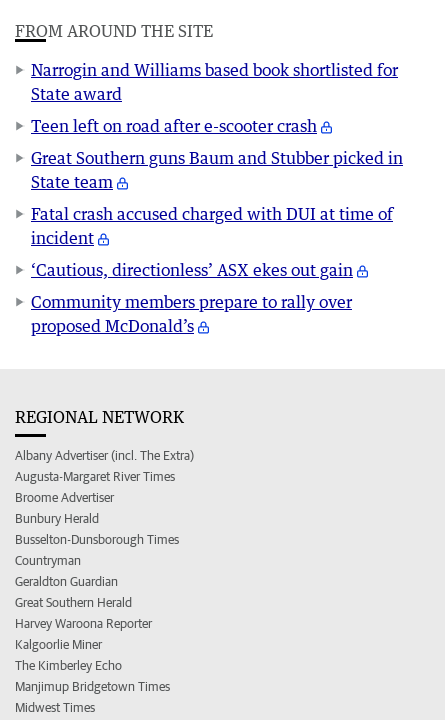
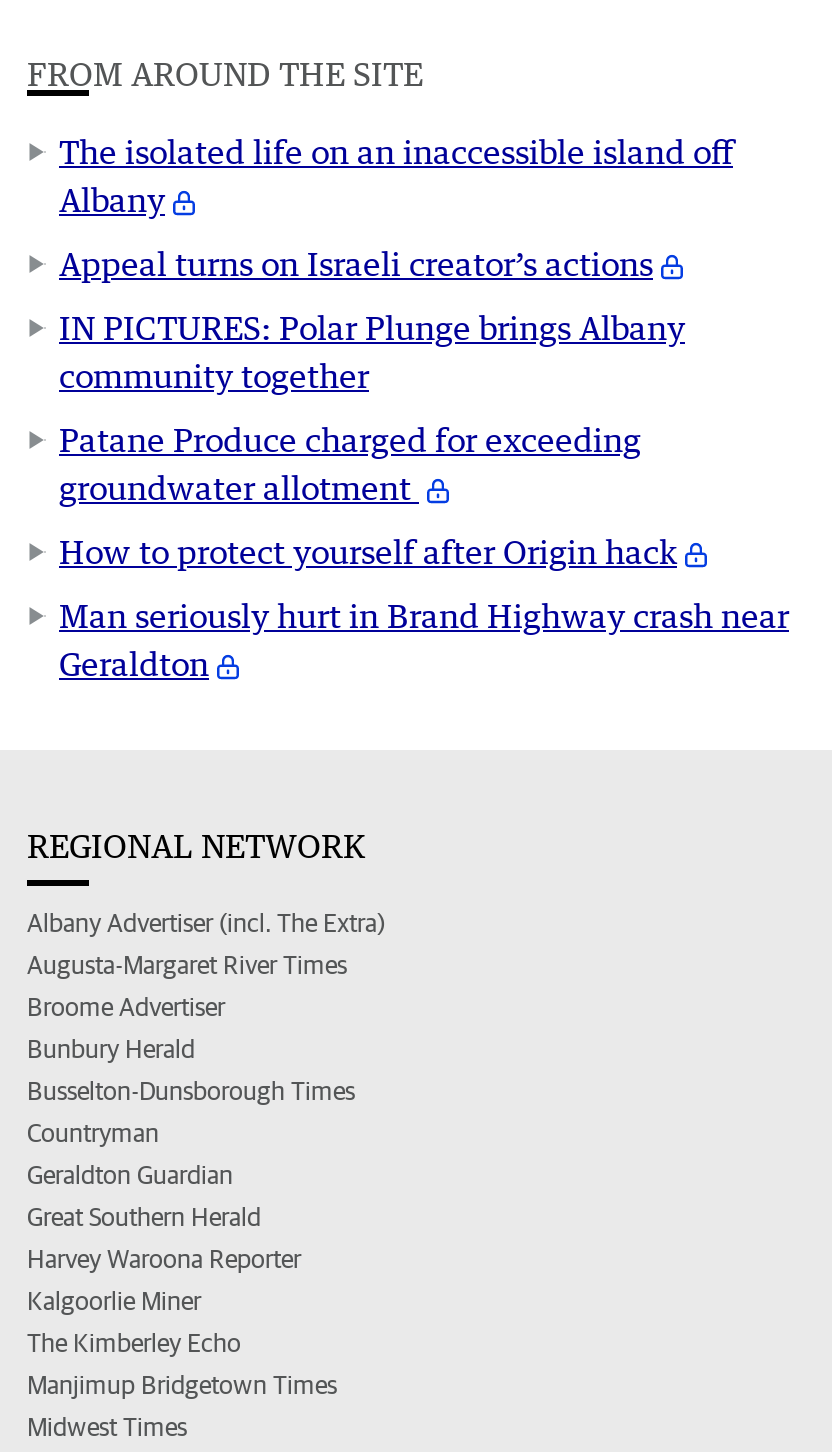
[31,60,398,104] Narrogin and Williams based book shortlisted for | State award -> [59,132,733,220] The isolated life on an inaccessible island off | Albany
[31,116,317,136] Teen left on road after e-scooter crash -> [59,244,653,284] Appeal turns on Israeli creator’s actions
[31,148,403,192] Great Southern guns Baum and Stubber picked in | State team -> [59,308,685,396] IN PICTURES: Polar Plunge brings Albany | community together
[31,204,393,248] Fatal crash accused charged with DUI at time of | incident -> [59,420,641,508] Patane Produce charged for exceeding | groundwater allotment
[31,260,353,280] ‘Cautious, directionless’ ASX ekes out gain -> [59,532,677,572] How to protect yourself after Origin hack
[31,292,352,336] Community members prepare to rally over | proposed McDonald’s -> [59,596,789,684] Man seriously hurt in Brand Highway crash near | Geraldton

